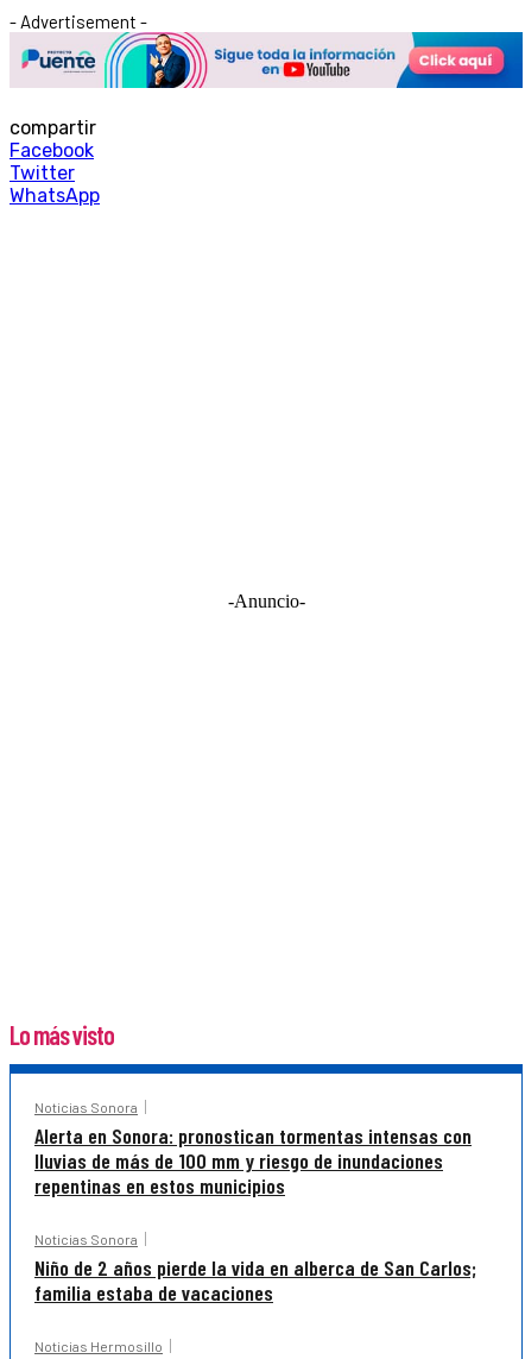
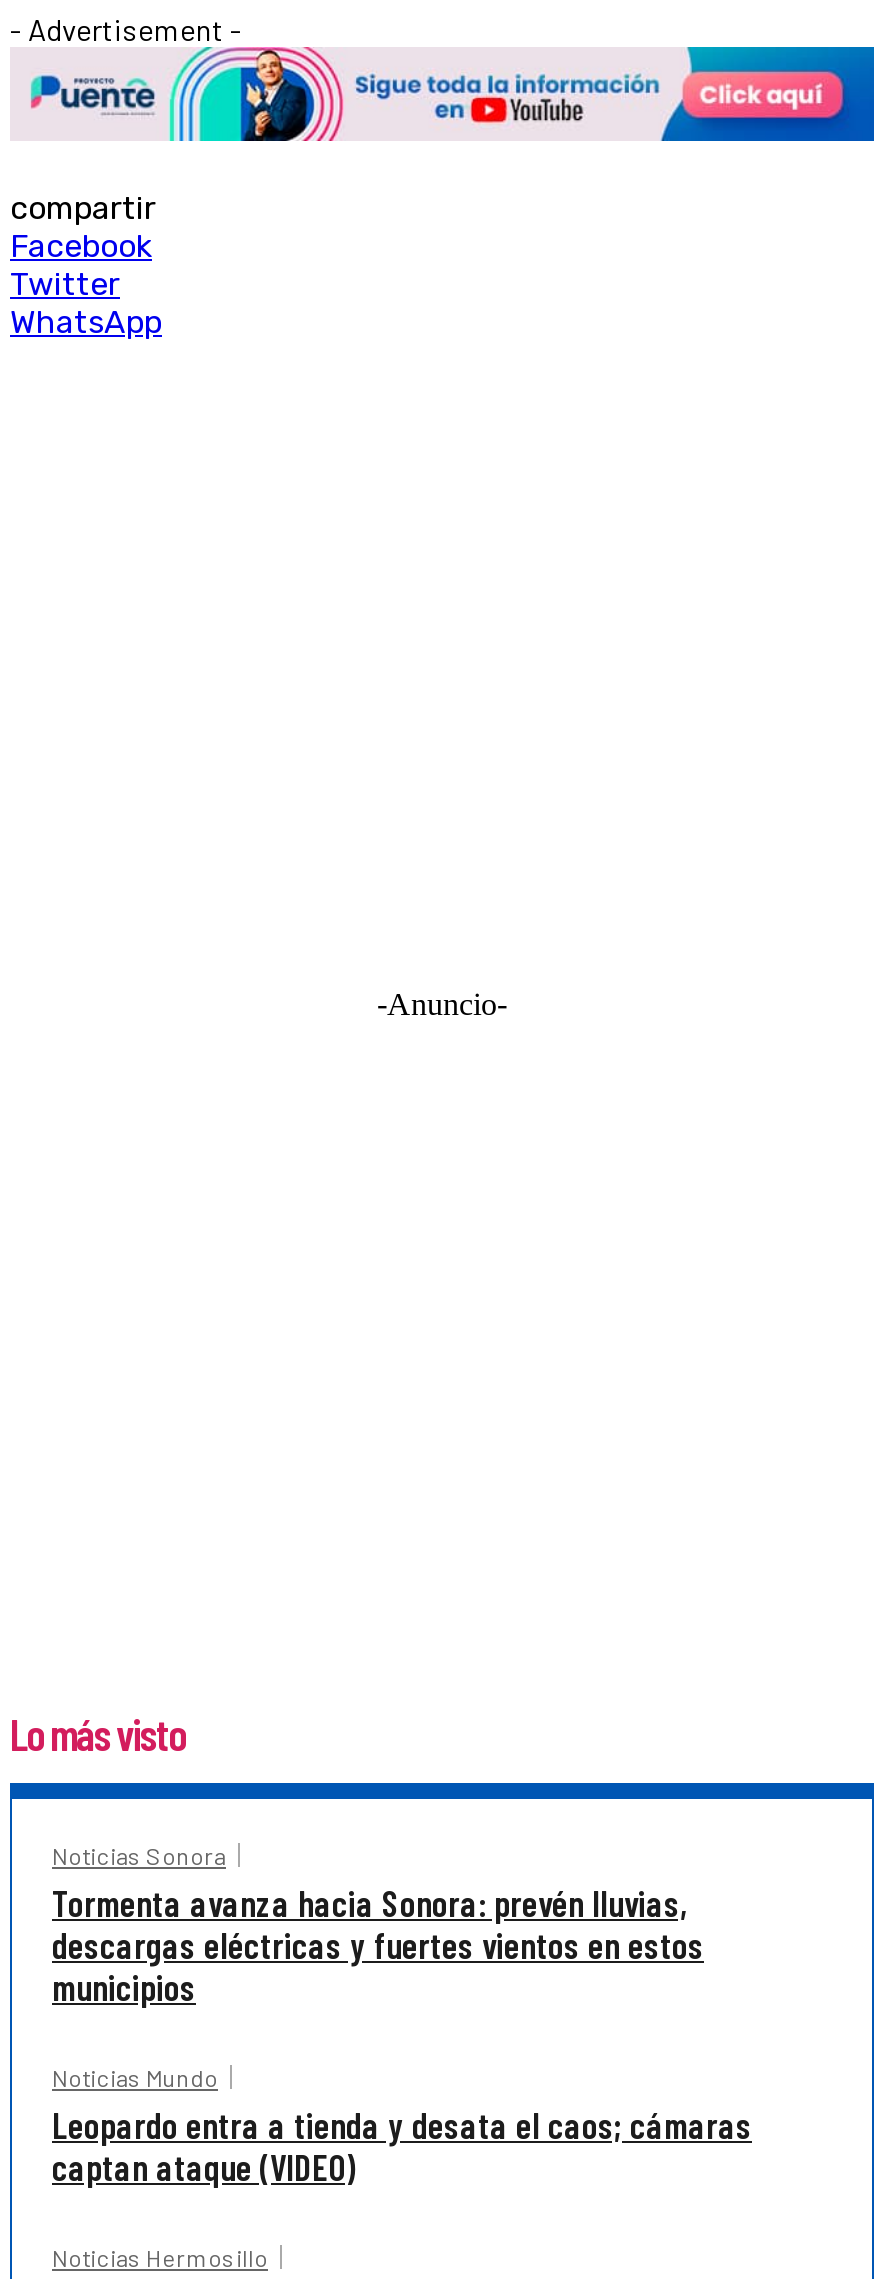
[34,1123,472,1199] Alerta en Sonora: pronostican tormentas intensas con | lluvias de más de 100 mm y riesgo de inundaciones | repentinas en estos municipios -> [52,1881,704,2009] Tormenta avanza hacia Sonora: prevén lluvias, | descargas eléctricas y fuertes vientos en estos | municipios
[34,1231,476,1306] Noticias Sonora | Niño de 2 años pierde la vida en alberca de San Carlos; | familia estaba de vacaciones -> [52,2063,752,2189] Noticias Mundo | Leopardo entra a tienda y desata el caos; cámaras | captan ataque (VIDEO)

